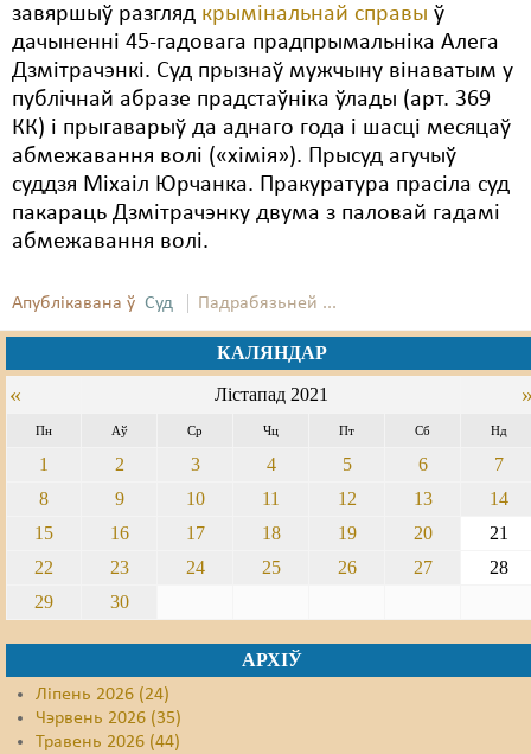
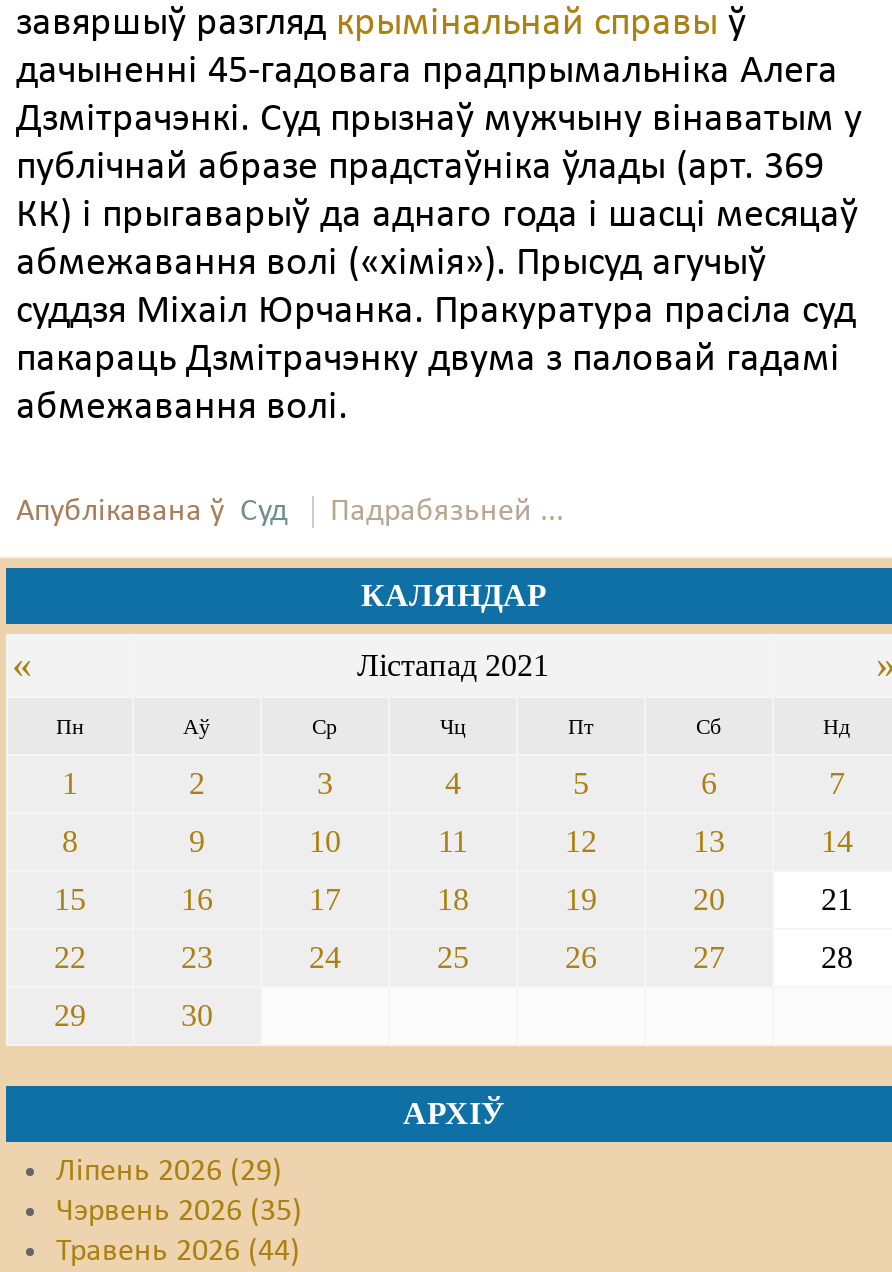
[36,685,169,704] Ліпень 2026 (24) -> [56,1156,282,1188] Ліпень 2026 (29)

